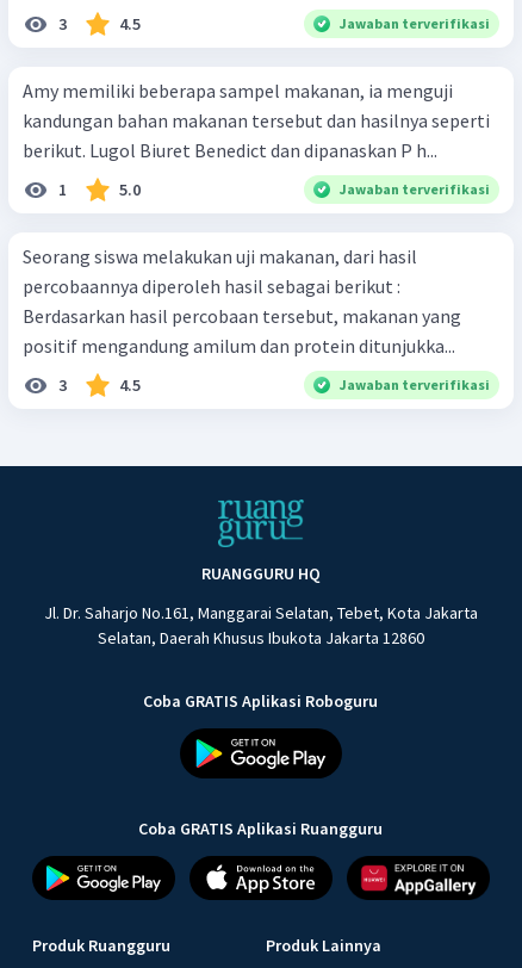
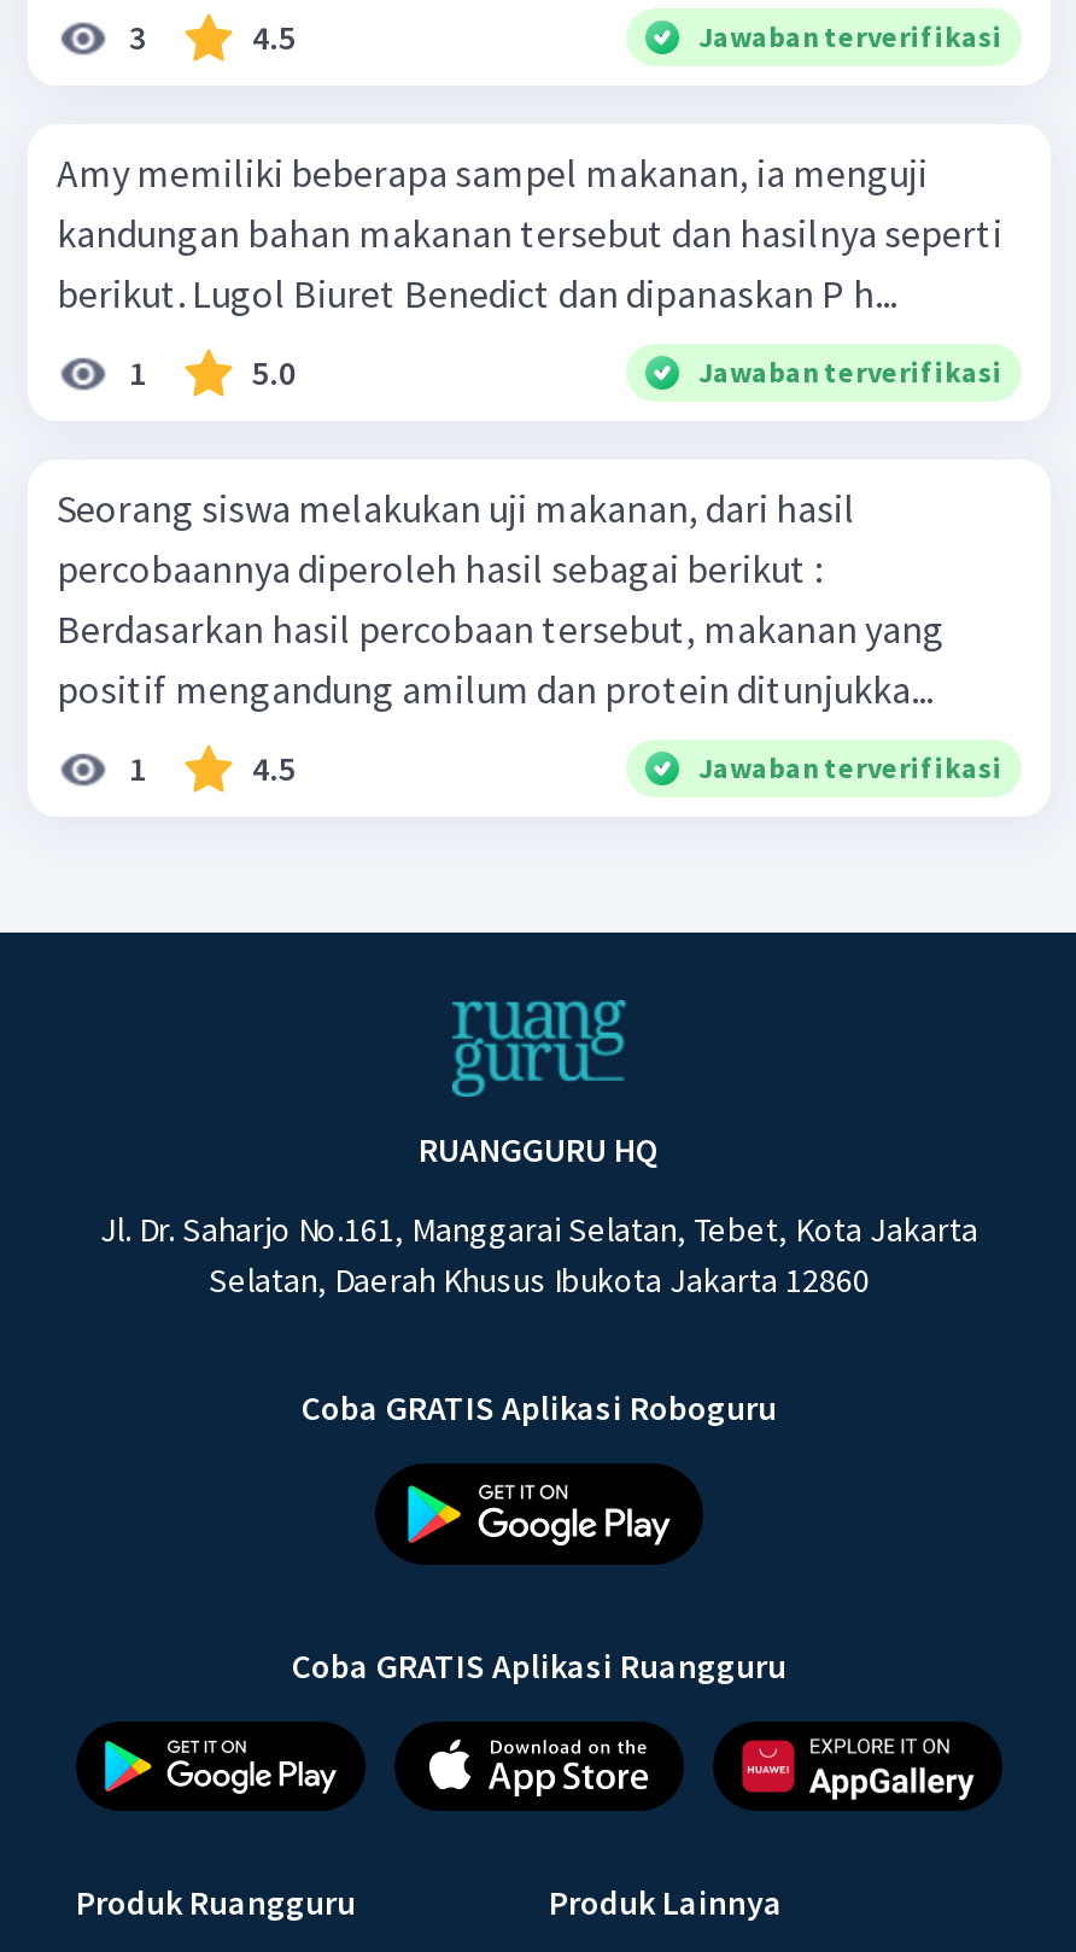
[58,374,67,396] 3 -> [129,746,146,790] 1

